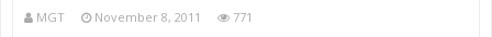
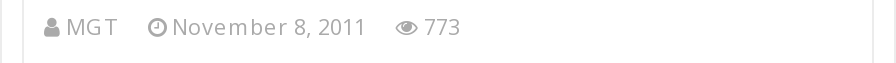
[36,9,253,25] MGT November 8, 2011 771 -> [66,11,460,41] MGT November 8, 2011 773

